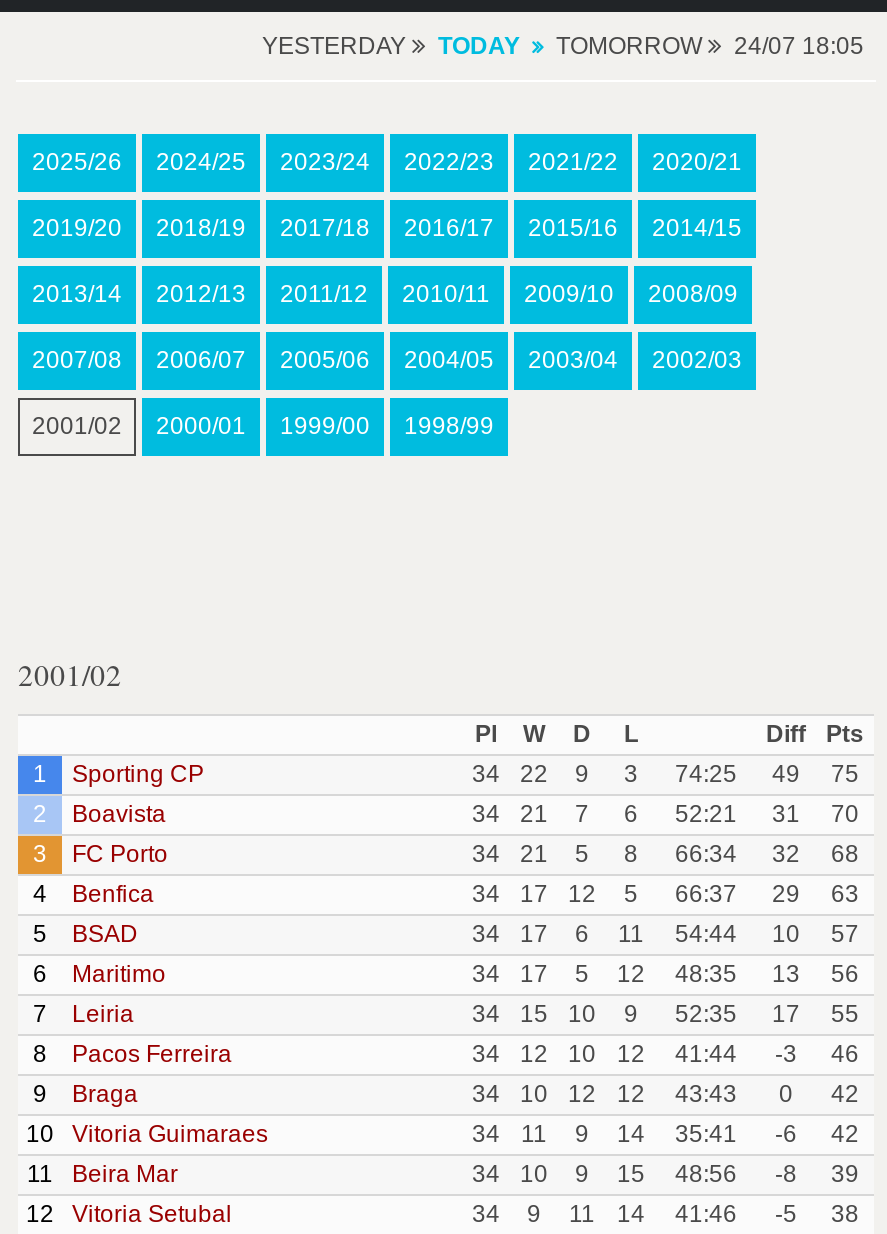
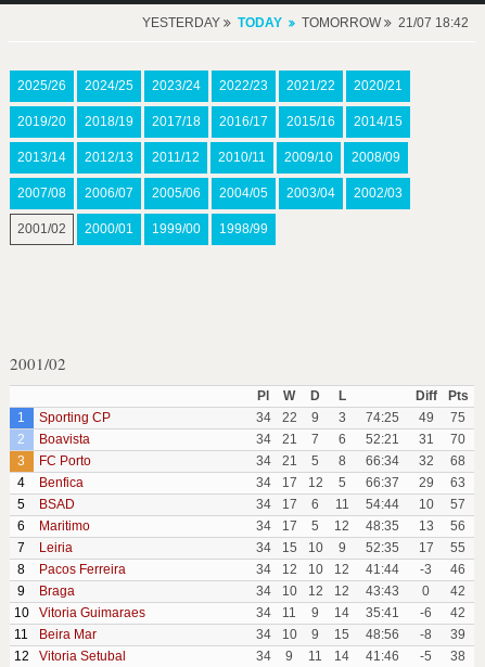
[262,32,864,60] YESTERDAY TODAY TOMORROW 24/07 18:05 -> [142,15,469,30] YESTERDAY TODAY TOMORROW 21/07 18:42

